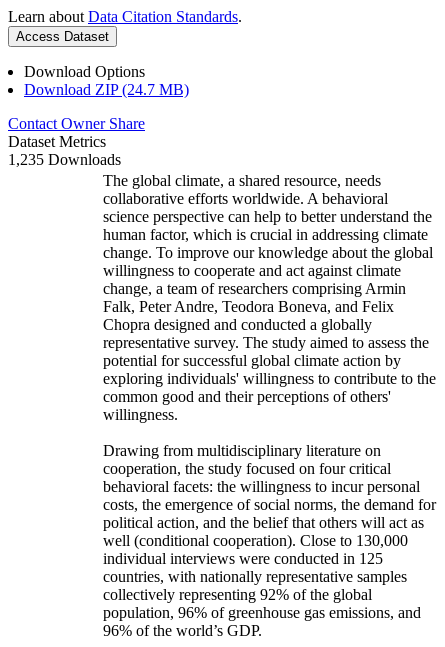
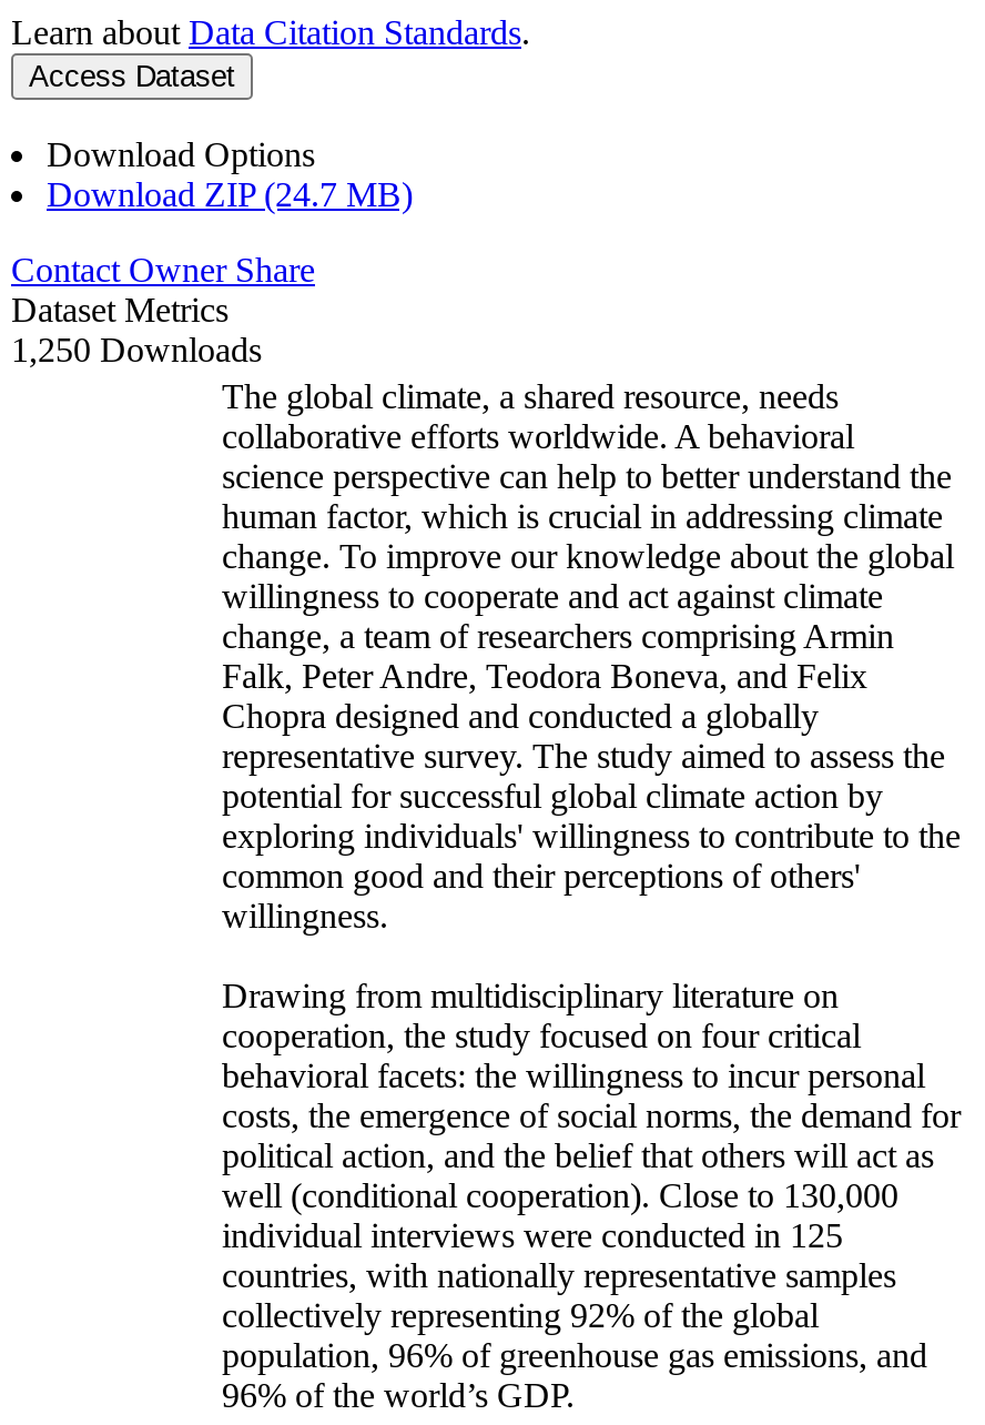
[8,151,121,168] 1,235 Downloads -> [11,331,262,369] 1,250 Downloads

